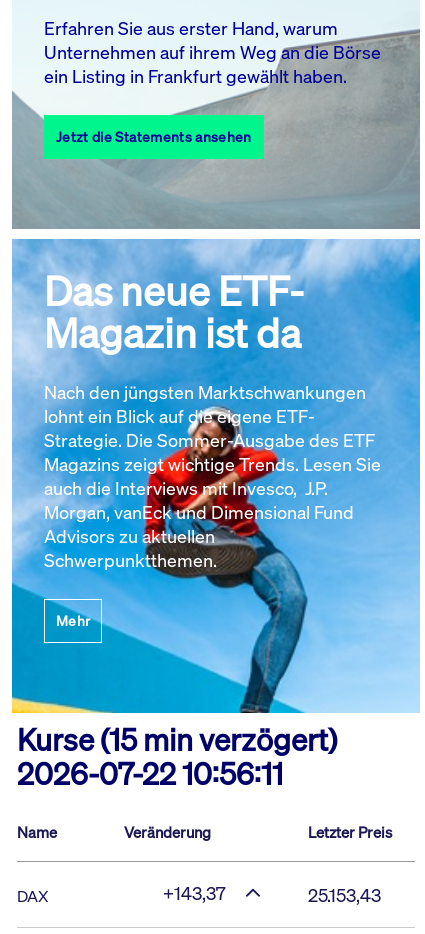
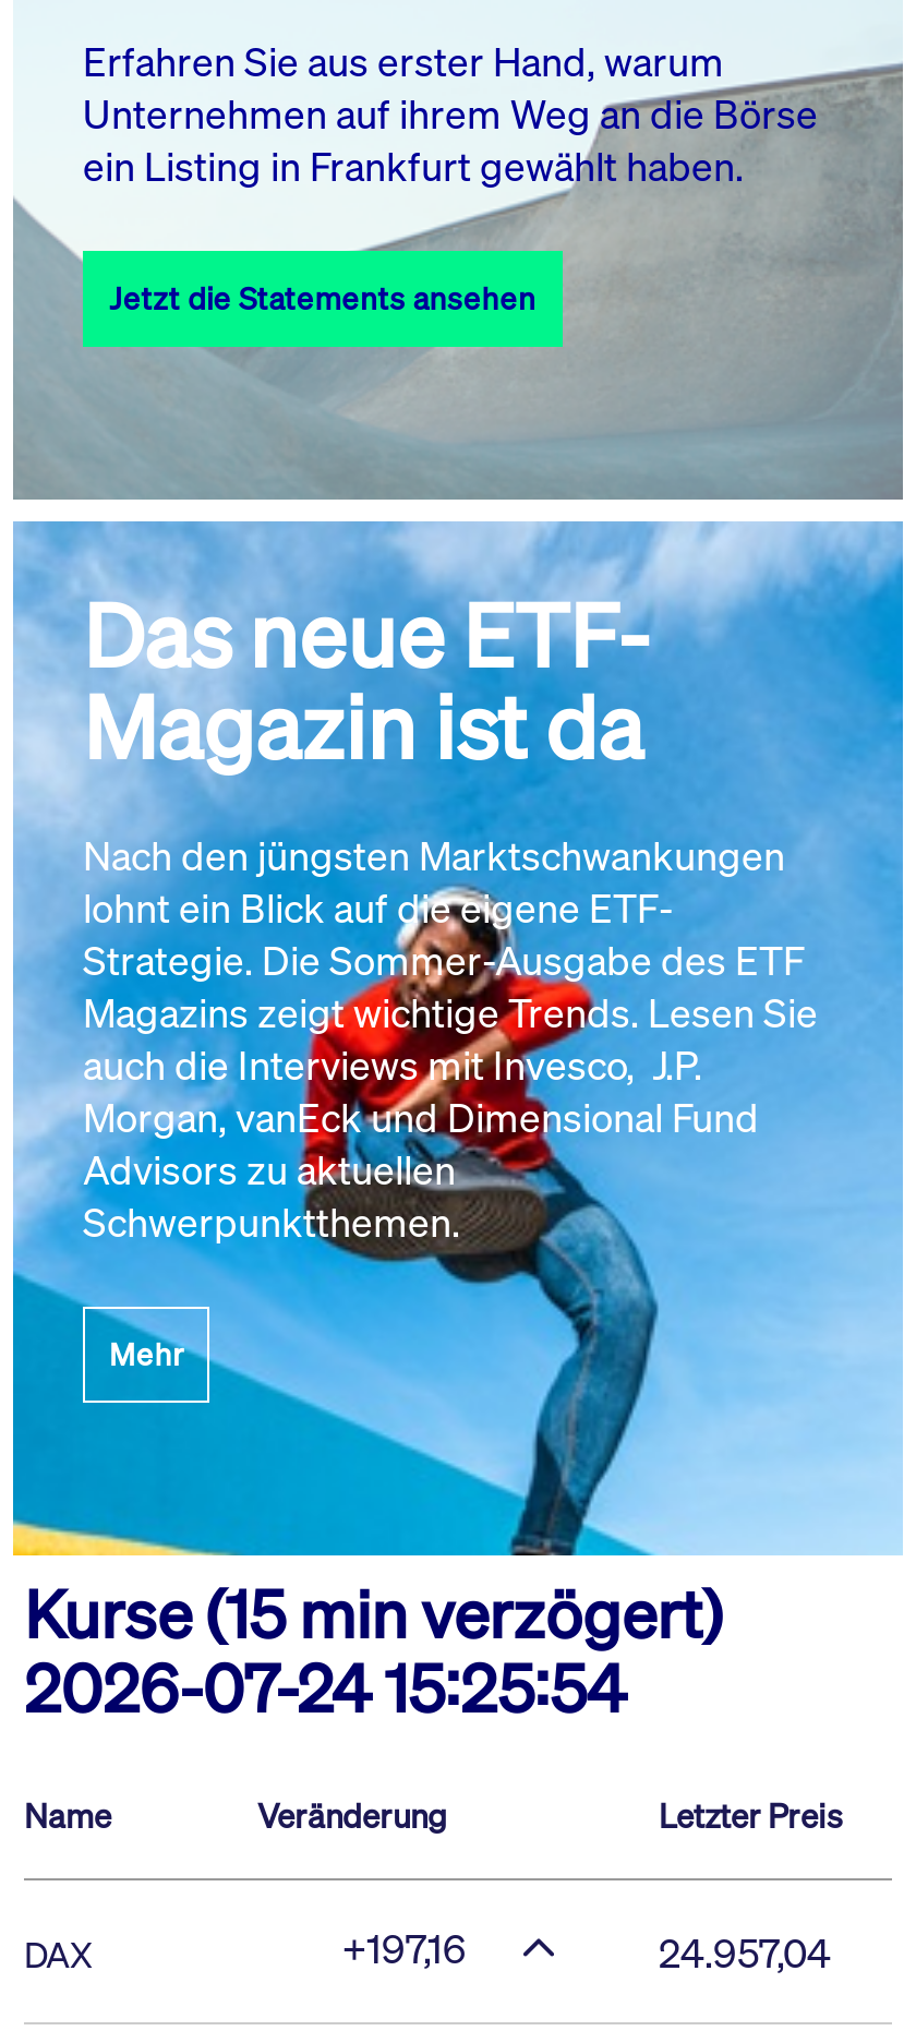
[17,754,283,794] 2026-07-22 10:56:11 -> [24,1645,626,1732] 2026-07-24 15:25:54
[163,881,226,905] +143,37 -> [342,1922,467,1974] +197,16
[308,883,381,907] 25.153,43 -> [659,1926,831,1979] 24.957,04

